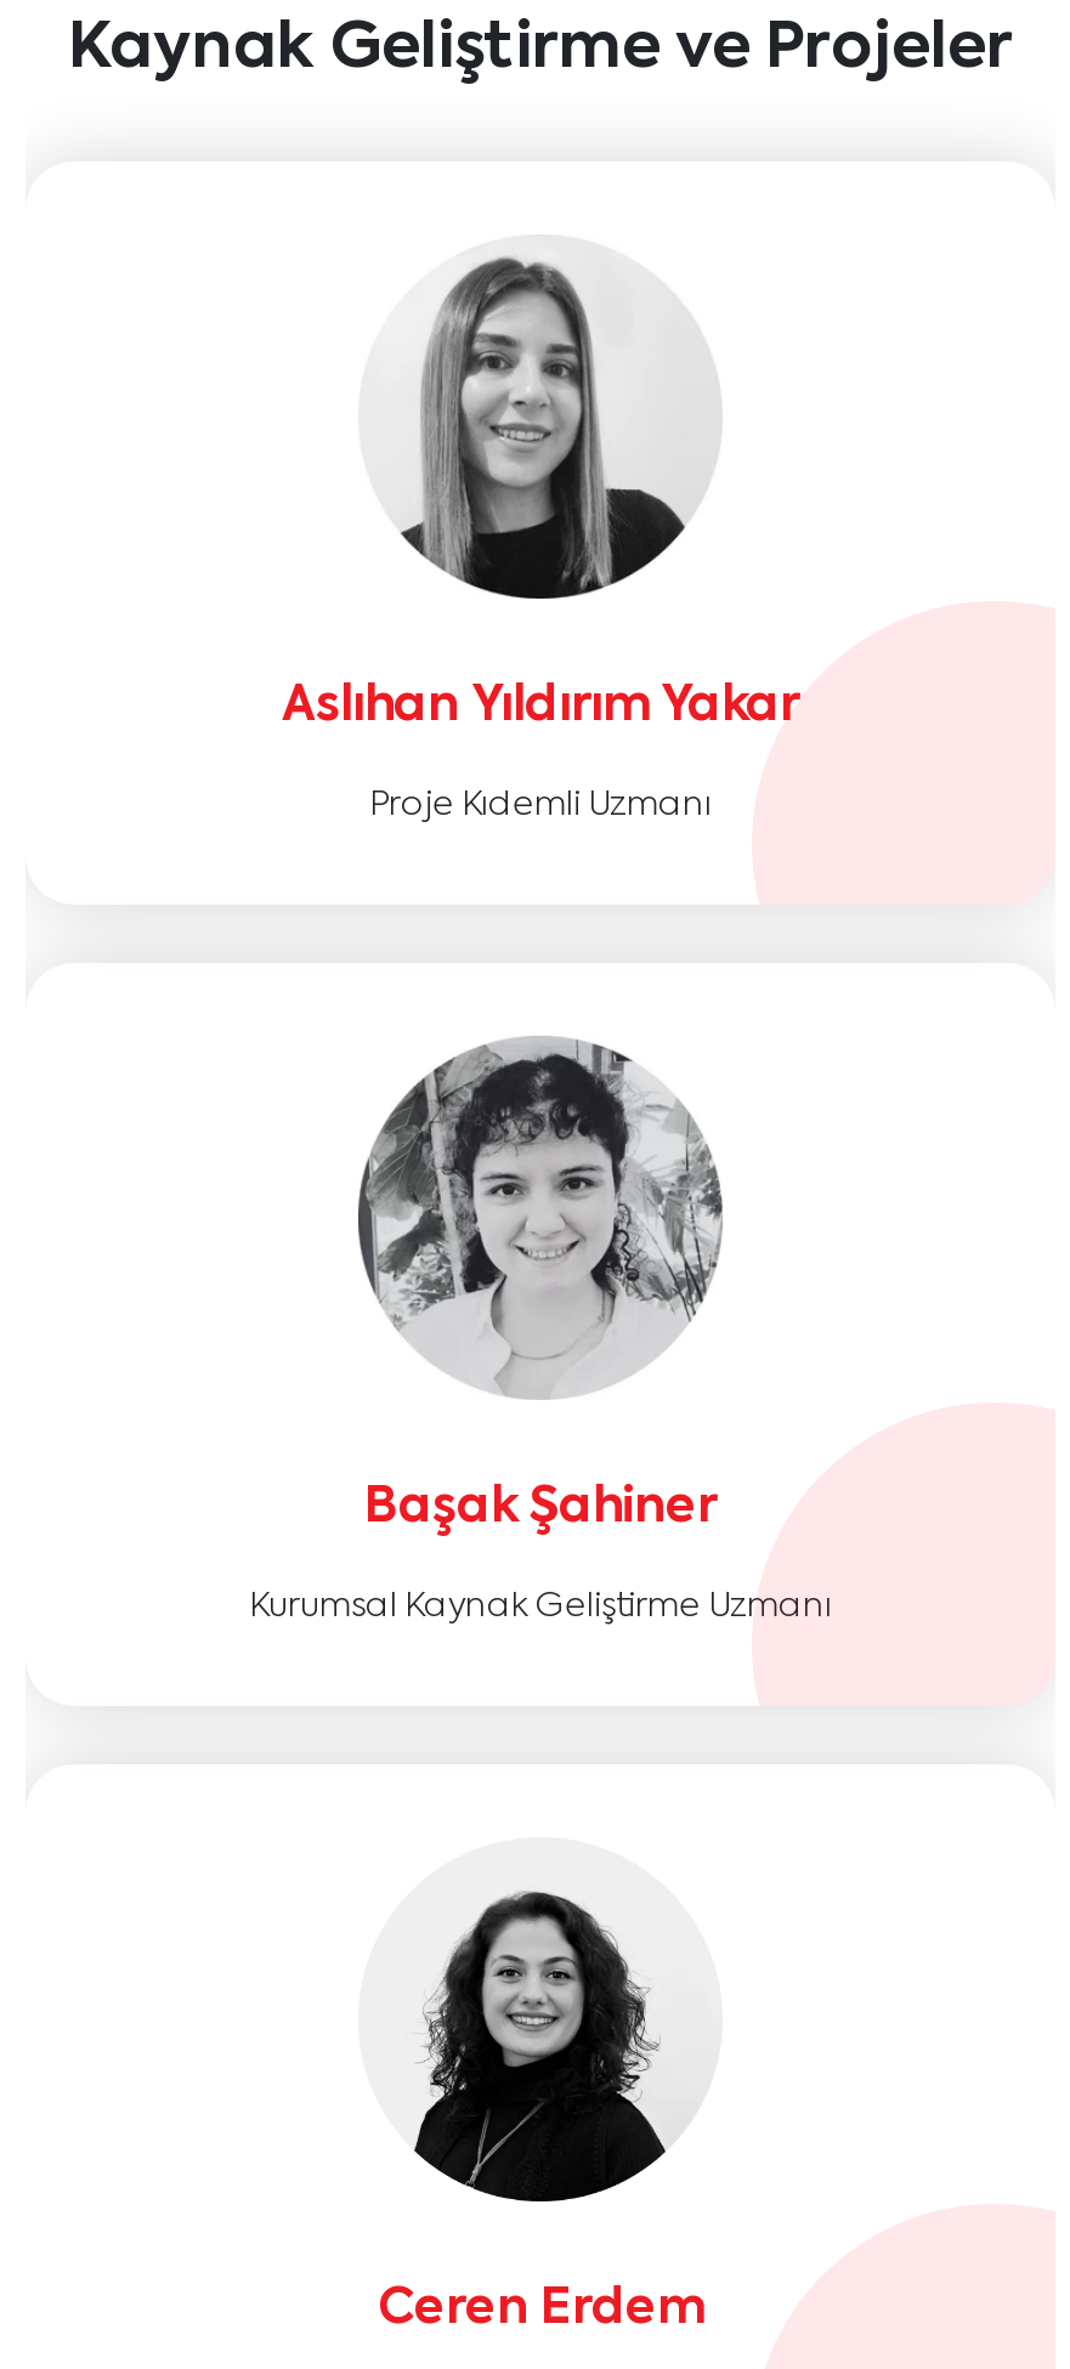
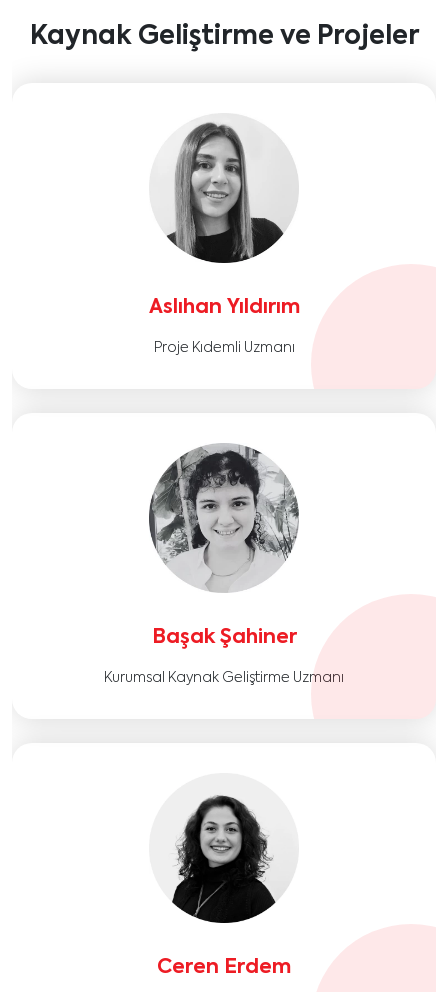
[282,683,799,731] Aslıhan Yıldırım Yakar -> [148,298,299,318] Aslıhan Yıldırım

